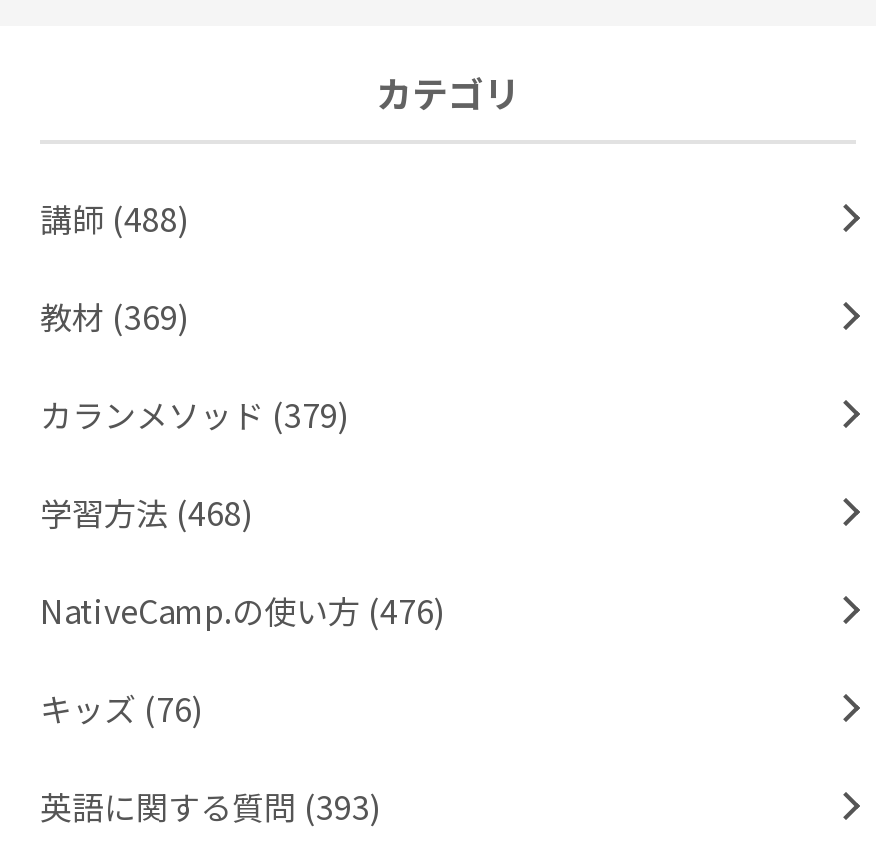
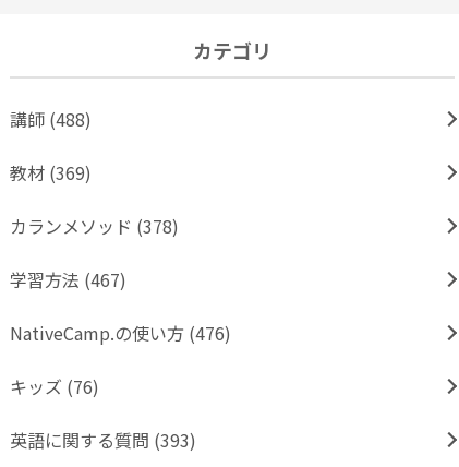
[40,391,350,439] カランメソッド (379) -> [10,213,179,239] カランメソッド (378)
[40,489,254,537] 学習方法 (468) -> [10,267,126,293] 学習方法 (467)

